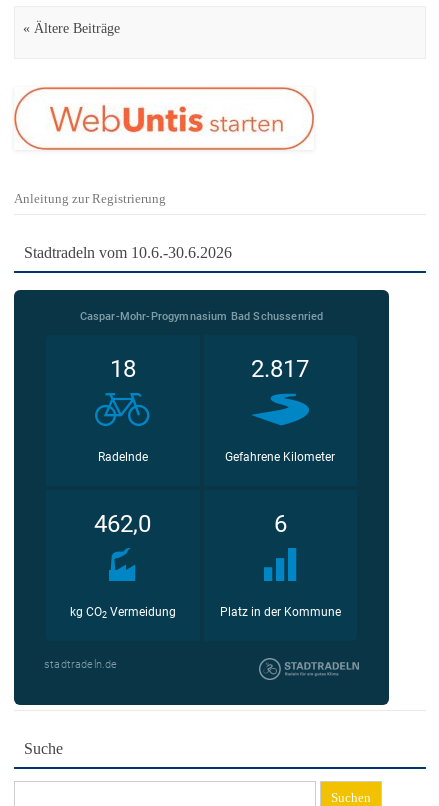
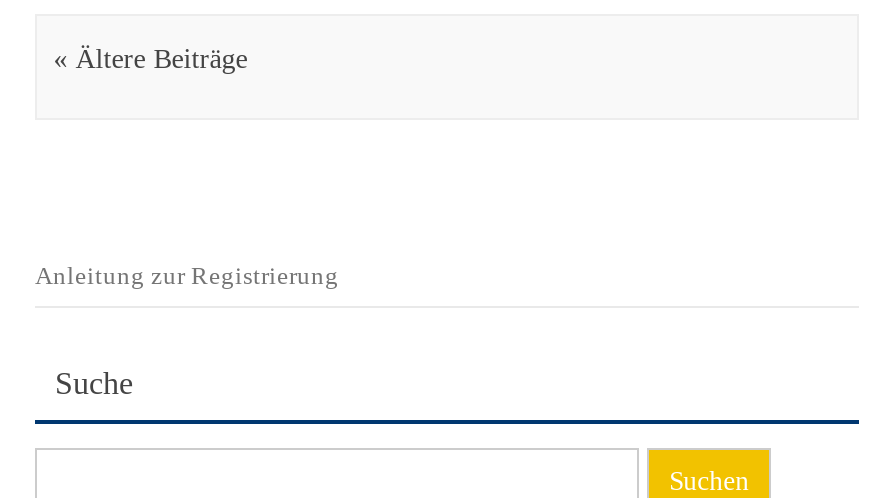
[13,86,315,151] [image] -> none
[24,244,232,261] Stadtradeln vom 10.6.-30.6.2026 -> none
[13,289,390,706] [image] -> none

